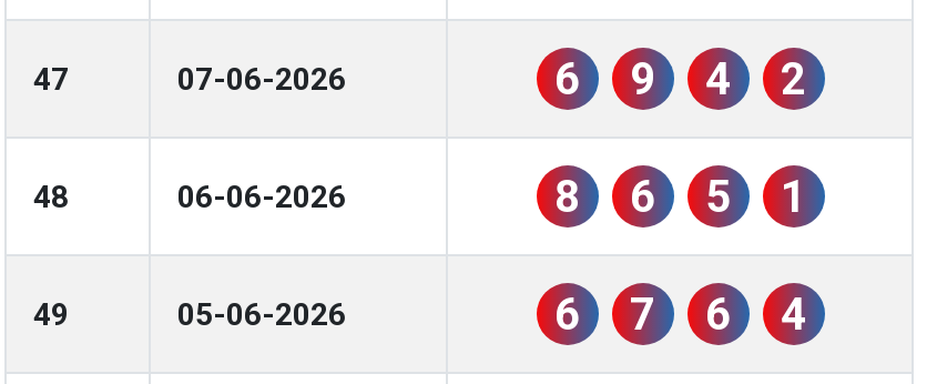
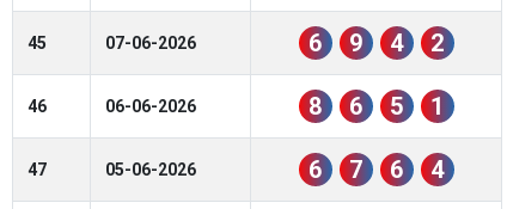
[33,60,69,96] 47 -> [28,33,47,52] 45
[33,178,69,213] 48 -> [28,96,47,115] 46
[33,295,69,331] 49 -> [28,160,47,179] 47

